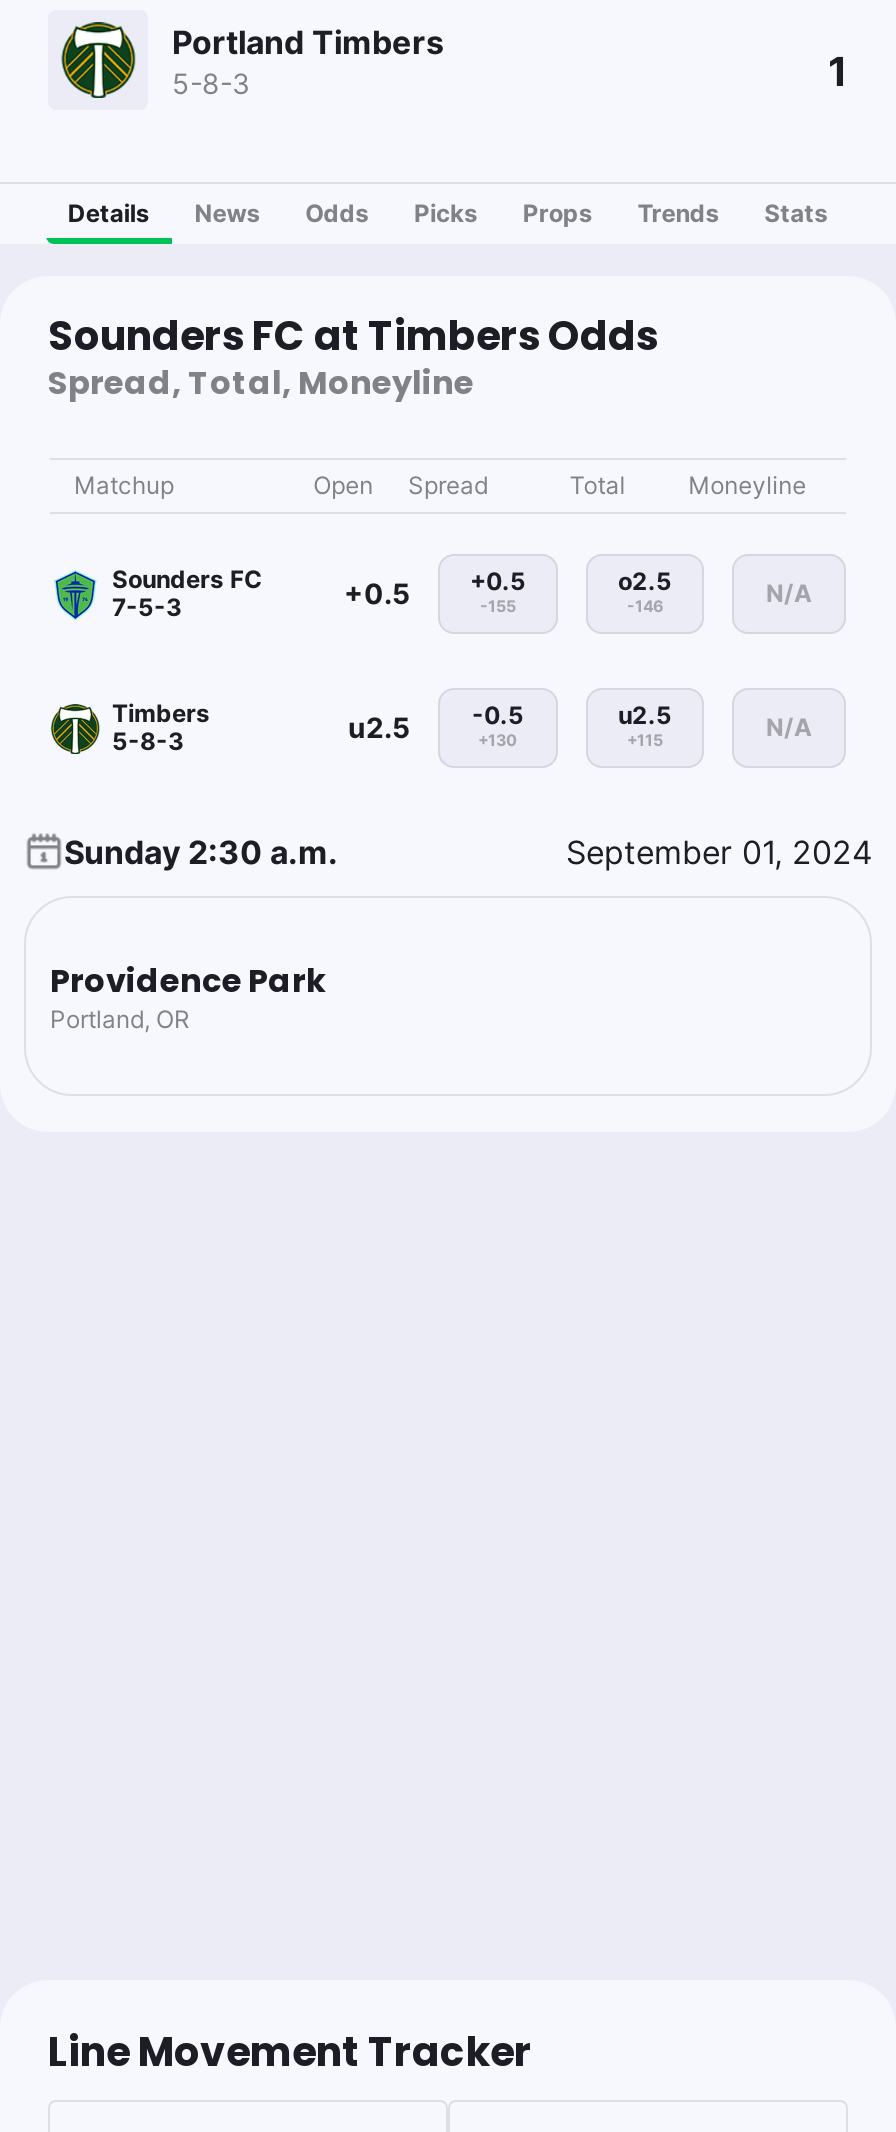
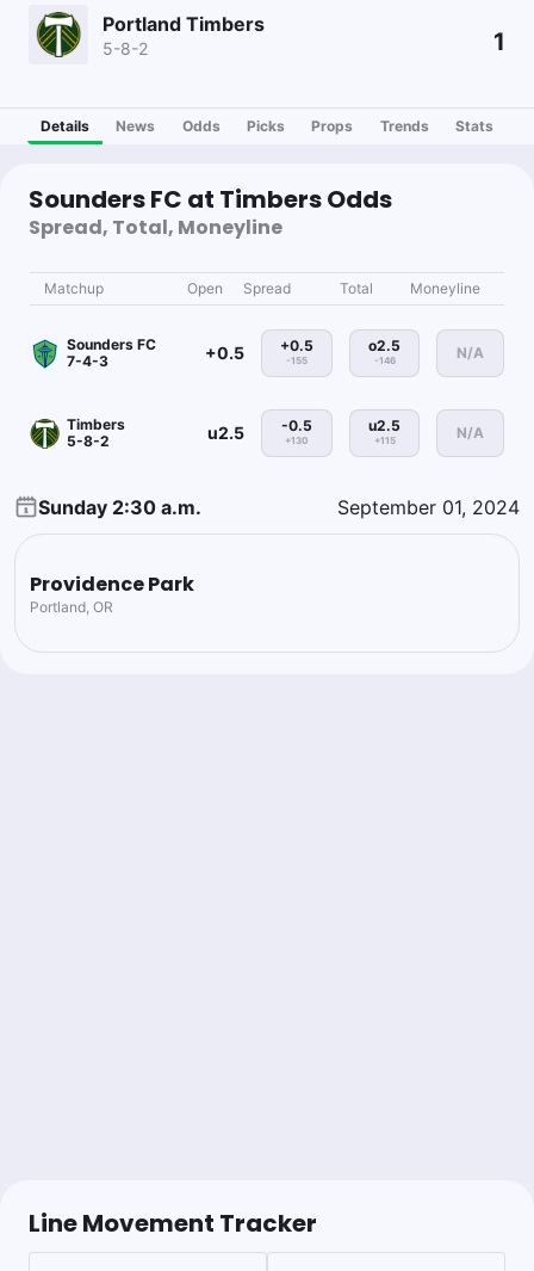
[172,66,250,100] 5-8-3 -> [103,38,148,58] 5-8-2
[112,592,182,622] 7-5-3 -> [67,352,108,370] 7-4-3
[112,726,184,756] 5-8-3 -> [67,432,110,450] 5-8-2

